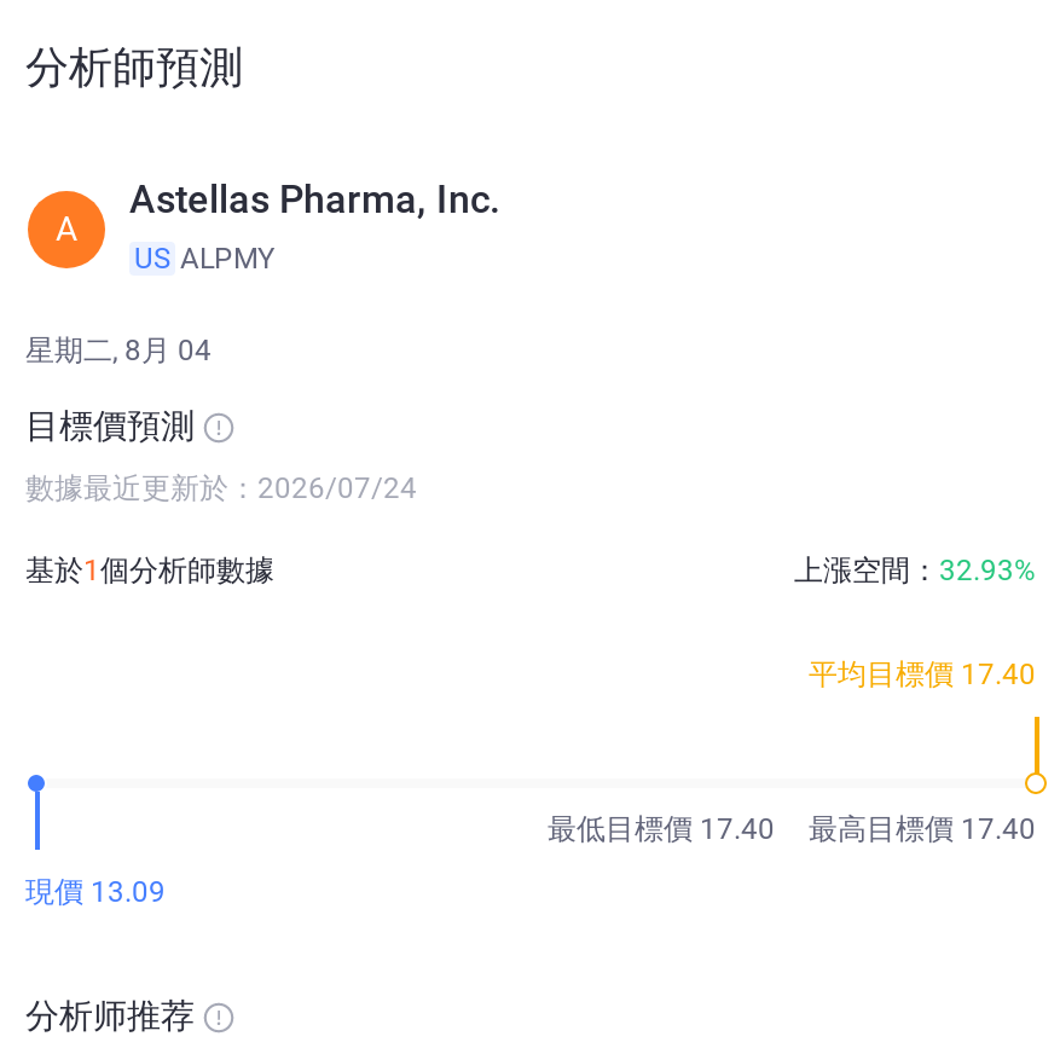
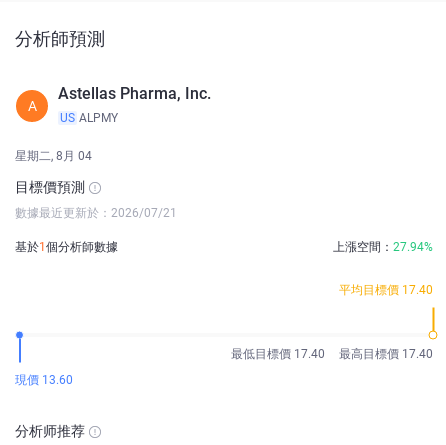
[25,471,417,505] 數據最近更新於：2026/07/24 -> [15,206,177,220] 數據最近更新於：2026/07/21
[794,553,1036,587] 上漲空間：32.93% -> [333,240,433,254] 上漲空間：27.94%
[25,875,166,909] 現價 13.09 -> [15,373,73,387] 現價 13.60

